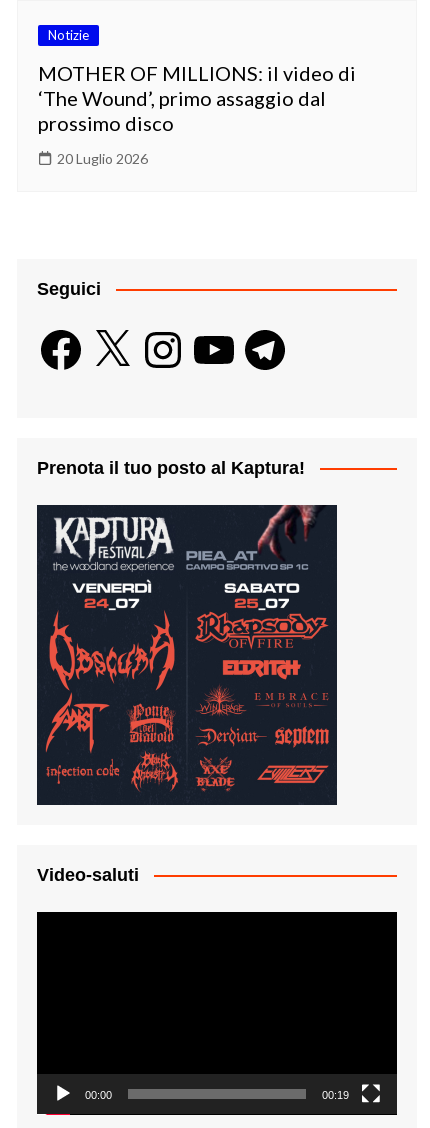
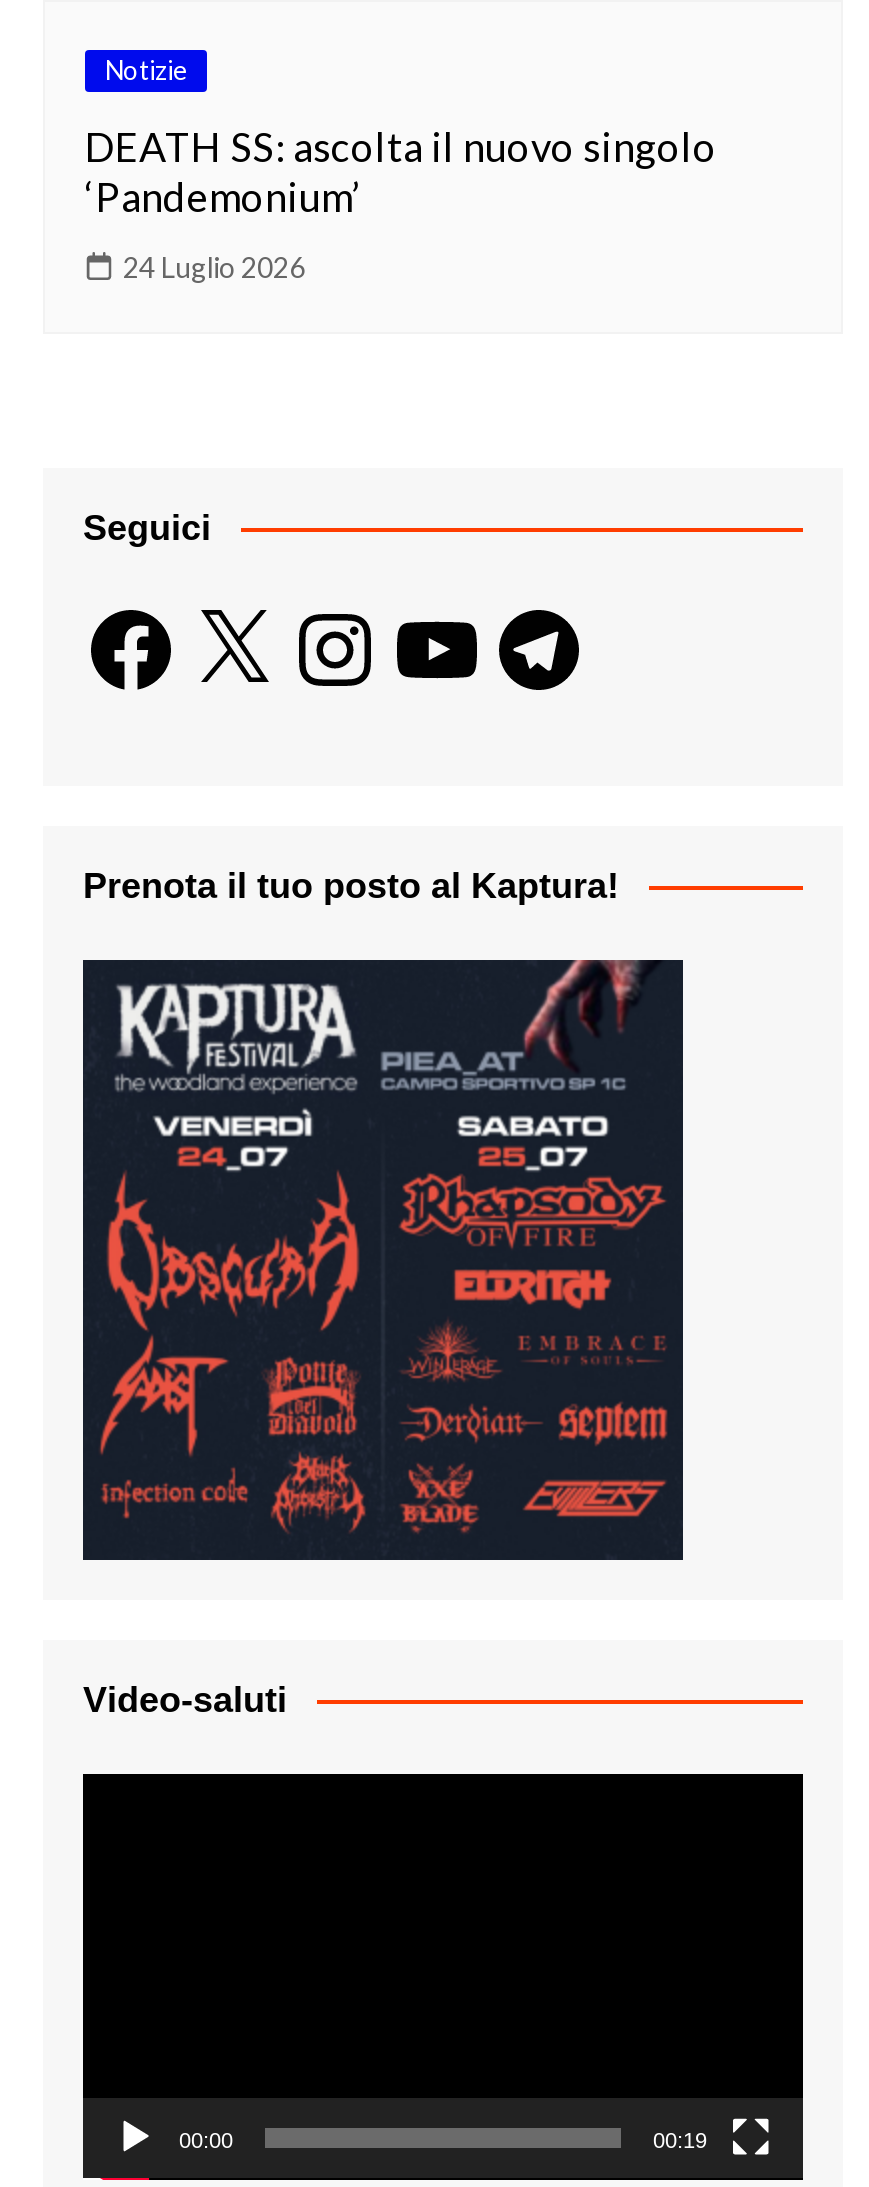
[38,61,356,135] MOTHER OF MILLIONS: il video di | ‘The Wound’, primo assaggio dal | prossimo disco -> [85,122,717,220] DEATH SS: ascolta il nuovo singolo | ‘Pandemonium’
[57,150,148,167] 20 Luglio 2026 -> [123,250,305,284] 24 Luglio 2026

